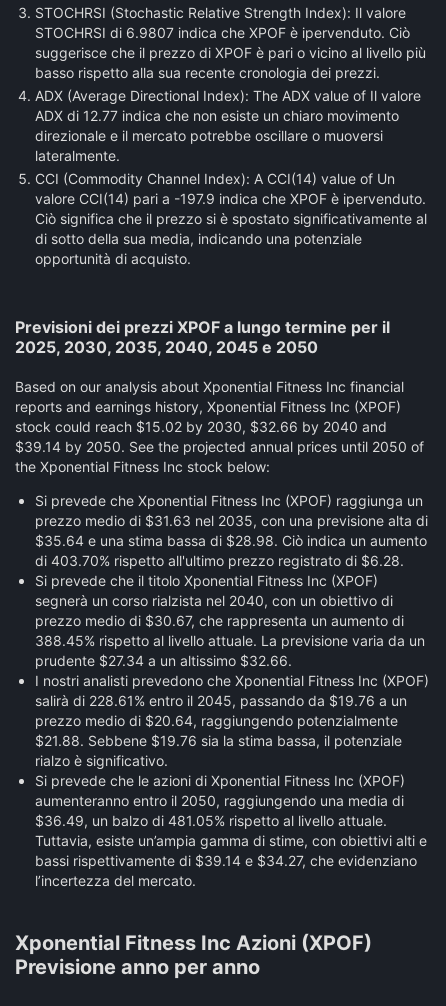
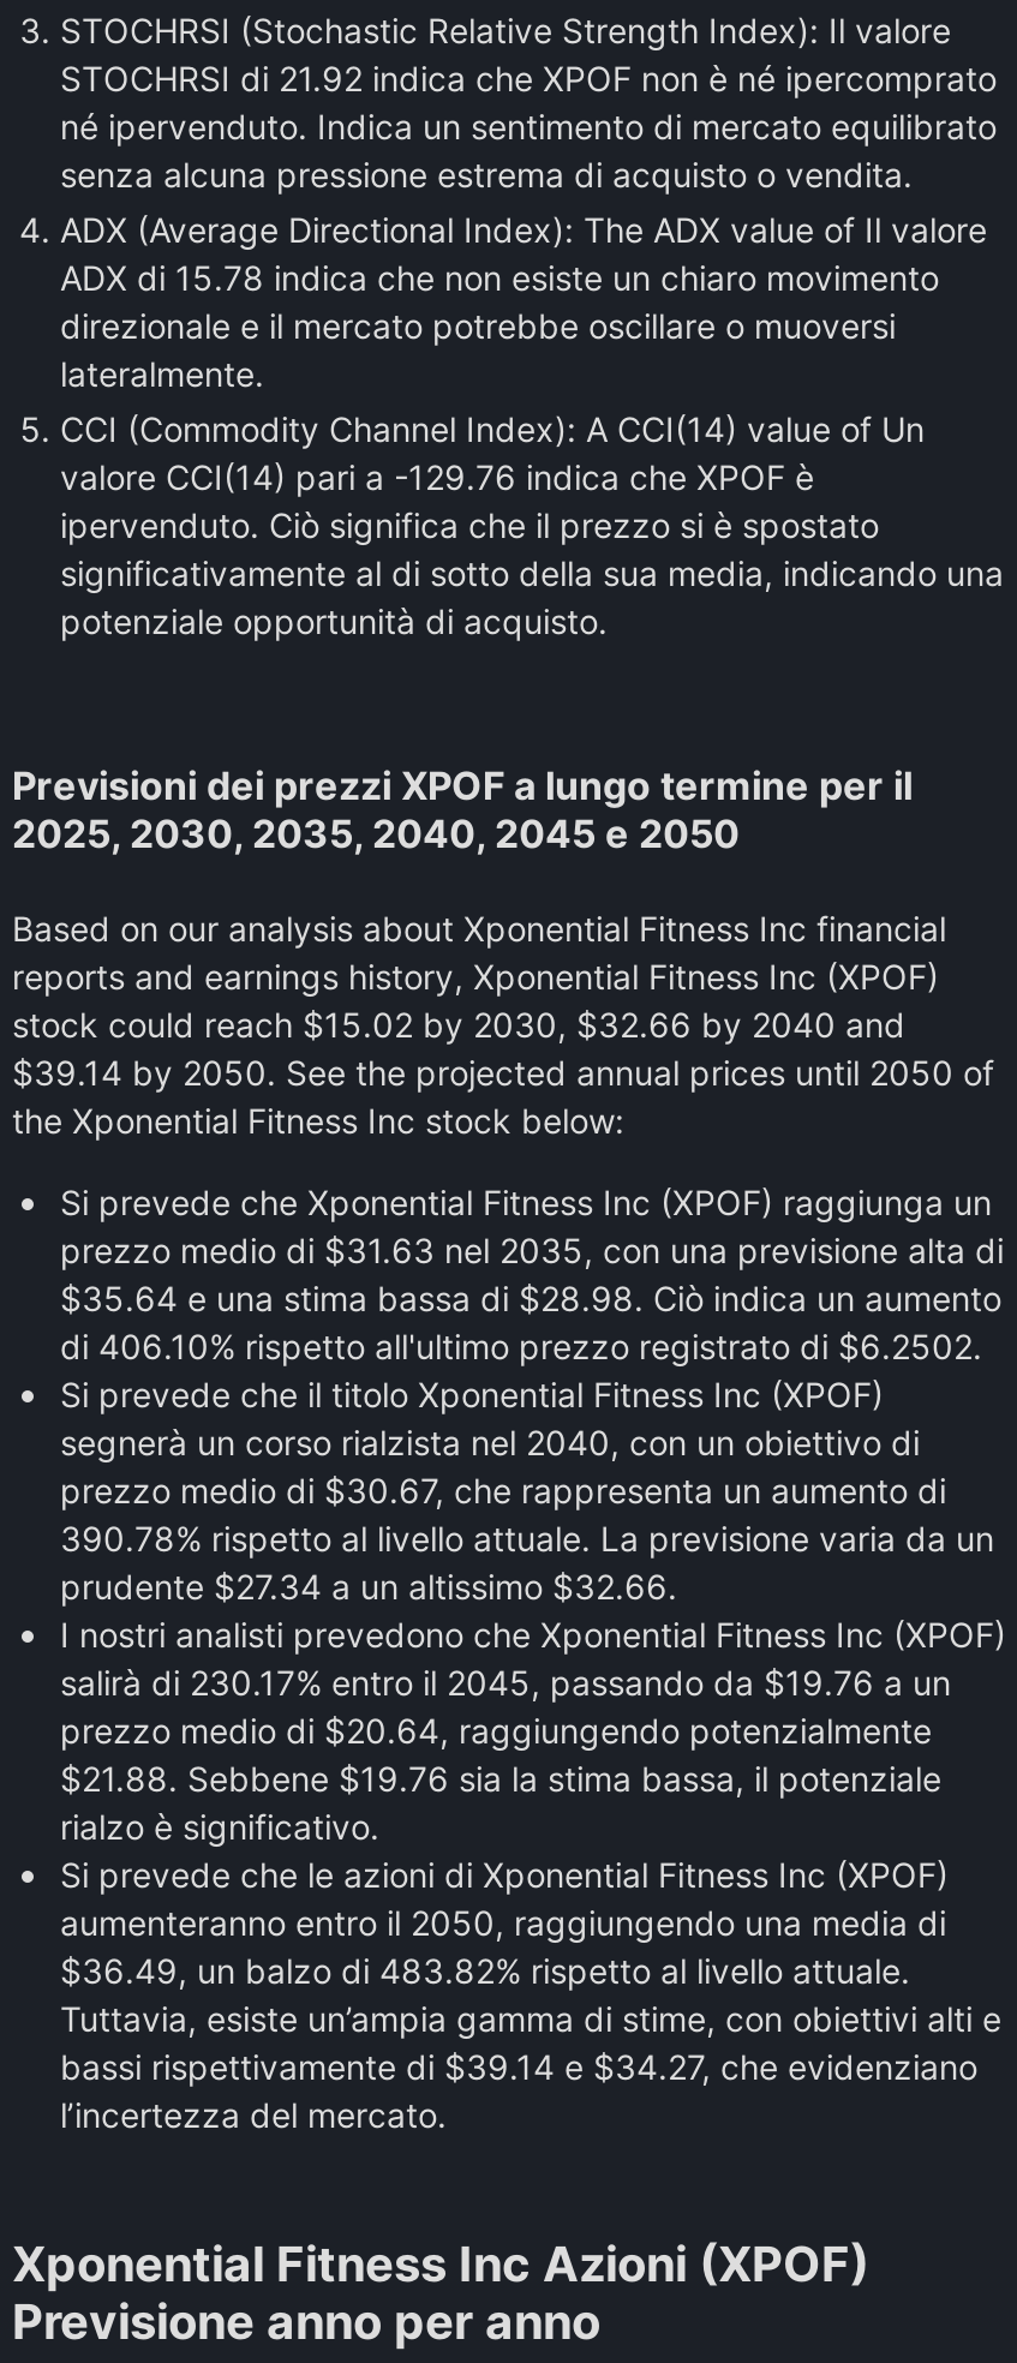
[35,23,426,80] STOCHRSI di 6.9807 indica che XPOF è ipervenduto. Ciò | suggerisce che il prezzo di XPOF è pari o vicino al livello più | basso rispetto alla sua recente cronologia dei prezzi. -> [60,56,997,193] STOCHRSI di 21.92 indica che XPOF non è né ipercomprato | né ipervenduto. Indica un sentimento di mercato equilibrato | senza alcuna pressione estrema di acquisto o vendita.
[35,106,399,123] ADX di 12.77 indica che non esiste un chiaro movimento -> [60,256,939,297] ADX di 15.78 indica che non esiste un chiaro movimento
[35,189,427,266] valore CCI(14) pari a -197.9 indica che XPOF è ipervenduto. | Ciò significa che il prezzo si è spostato significativamente al | di sotto della sua media, indicando una potenziale | opportunità di acquisto. -> [60,455,1004,640] valore CCI(14) pari a -129.76 indica che XPOF è | ipervenduto. Ciò significa che il prezzo si è spostato | significativamente al di sotto della sua media, indicando una | potenziale opportunità di acquisto.
[35,551,404,568] di 403.70% rispetto all'ultimo prezzo registrato di $6.28. -> [60,1324,982,1365] di 406.10% rispetto all'ultimo prezzo registrato di $6.2502.
[35,631,425,648] 388.45% rispetto al livello attuale. La previsione varia da un -> [60,1516,994,1557] 390.78% rispetto al livello attuale. La previsione varia da un
[35,691,407,708] salirà di 228.61% entro il 2045, passando da $19.76 a un -> [60,1661,951,1701] salirà di 230.17% entro il 2045, passando da $19.76 a un
[35,811,387,828] $36.49, un balzo di 481.05% rispetto al livello attuale. -> [60,1949,910,1990] $36.49, un balzo di 483.82% rispetto al livello attuale.

